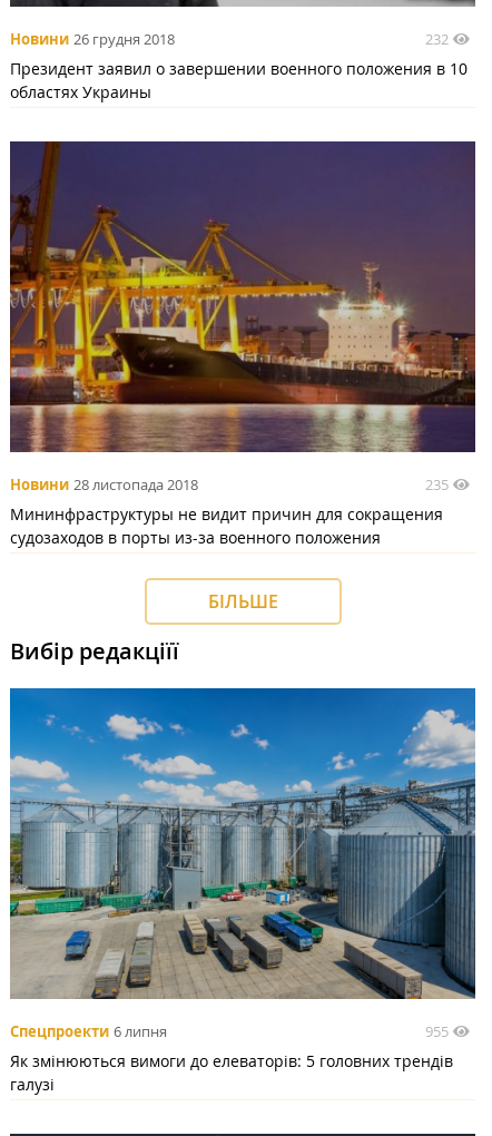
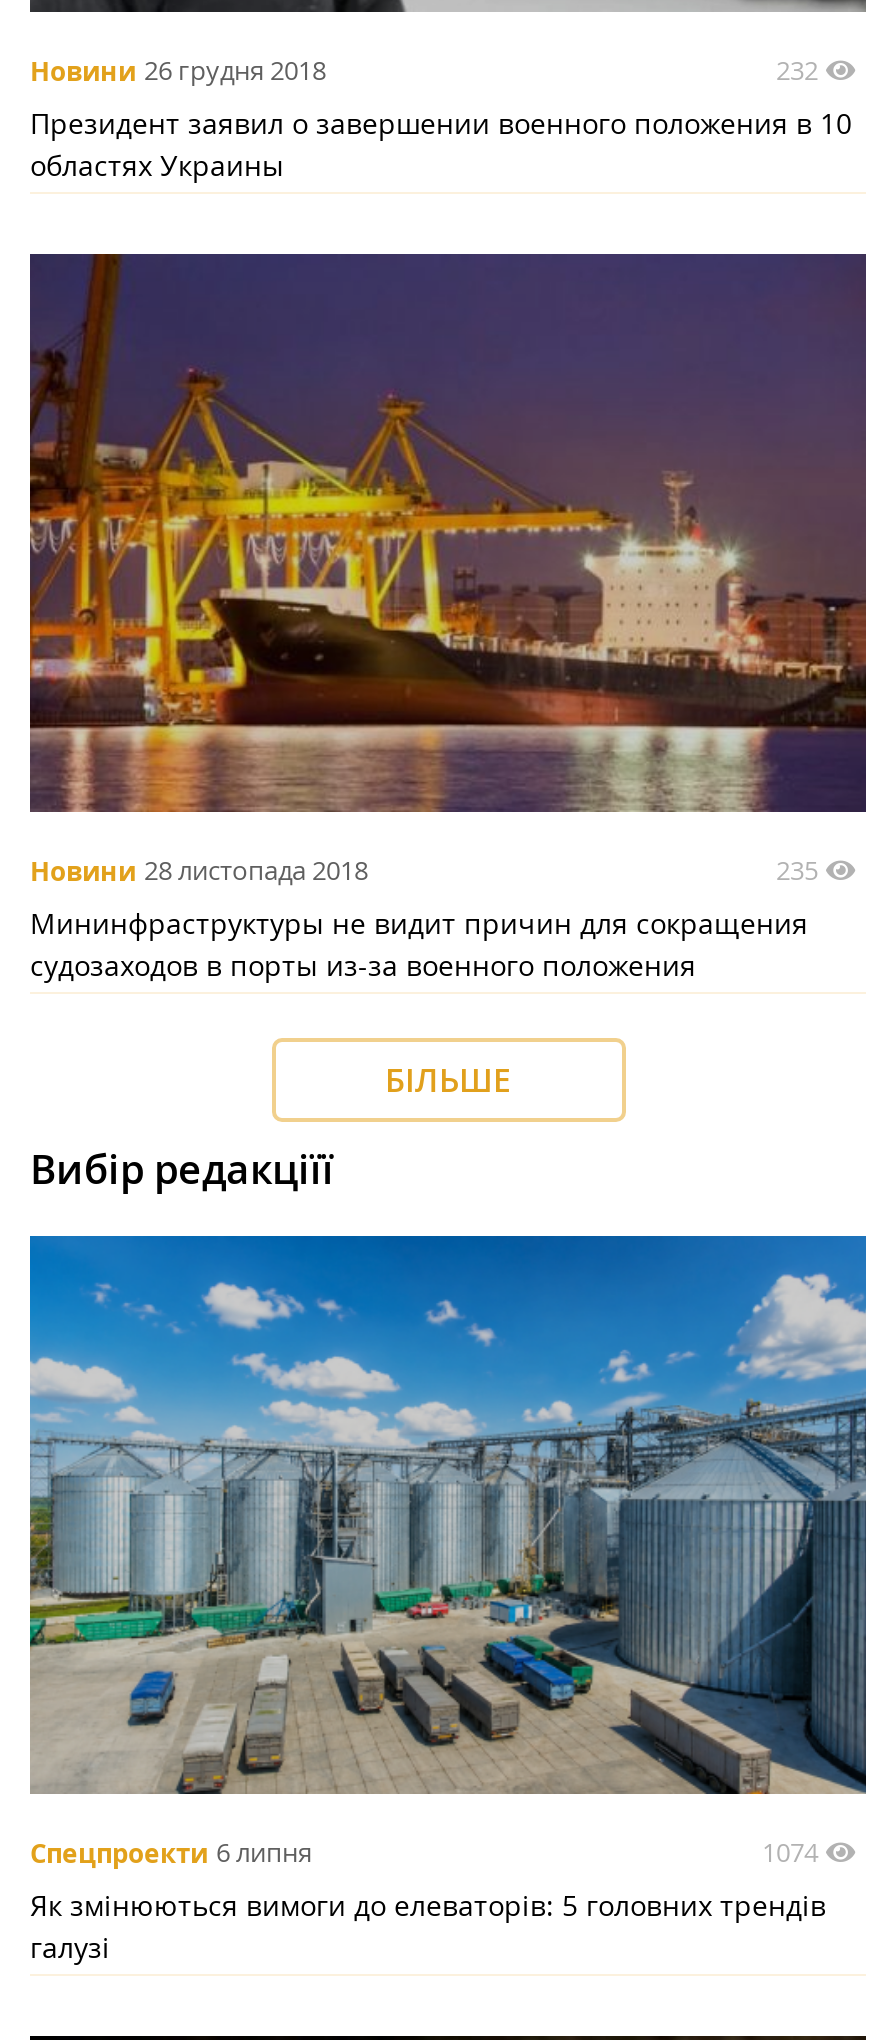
[425,1021,449,1041] 955 -> [762,1833,818,1869] 1074

